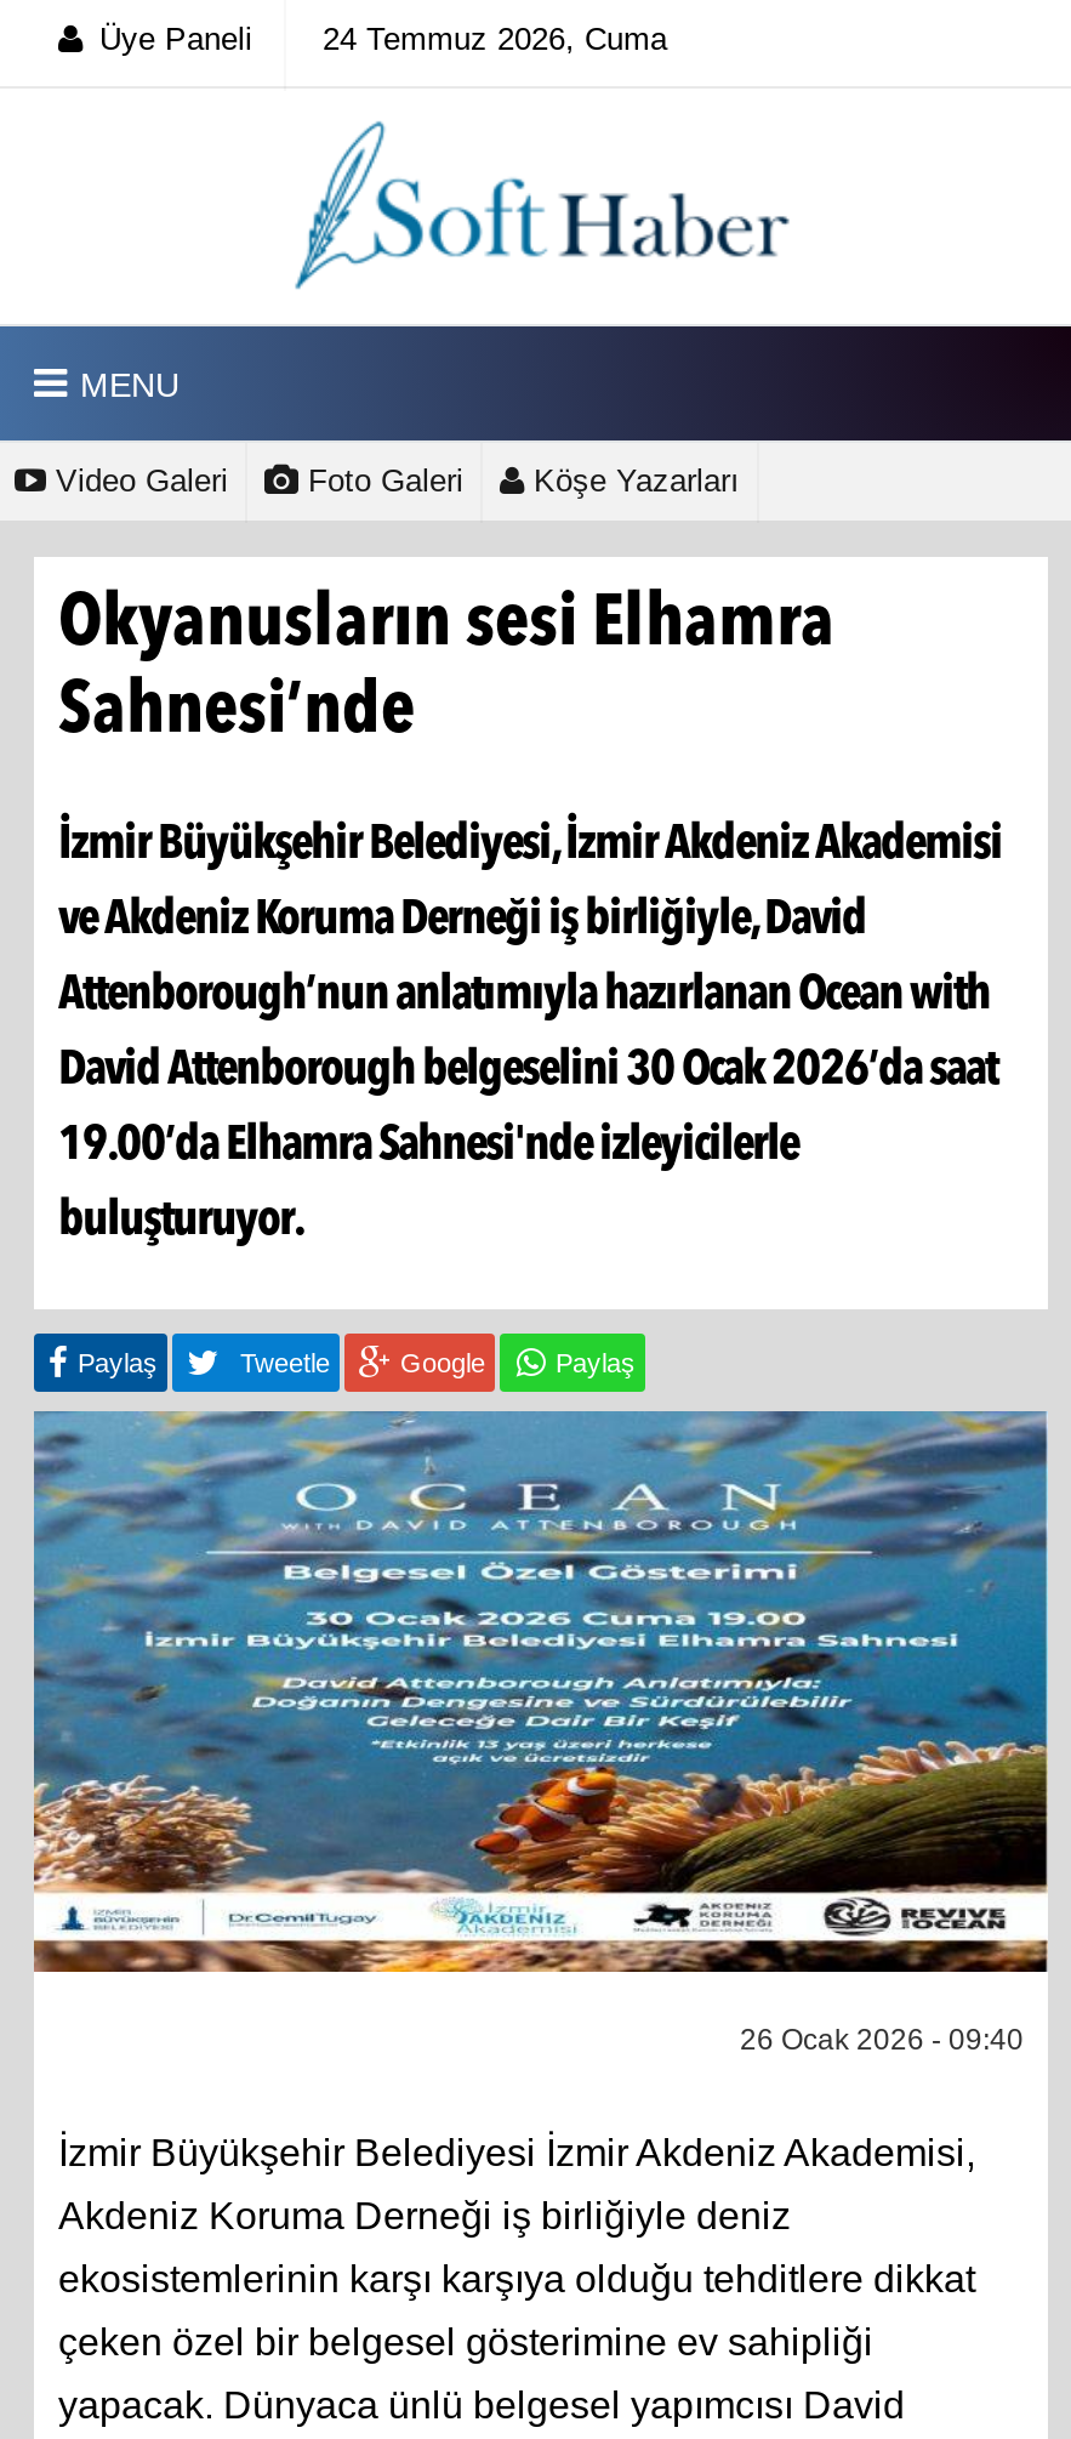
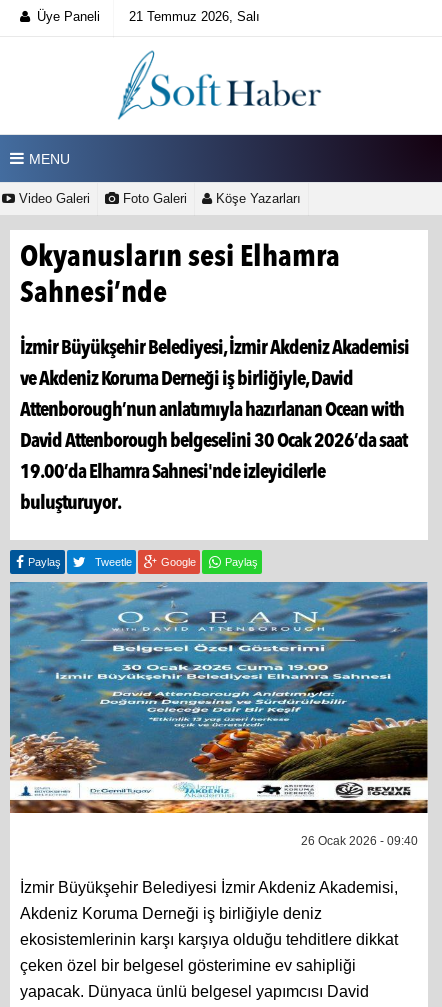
[99,21,667,57] Üye Paneli 24 Temmuz 2026, Cuma -> [37,9,260,24] Üye Paneli 21 Temmuz 2026, Salı

